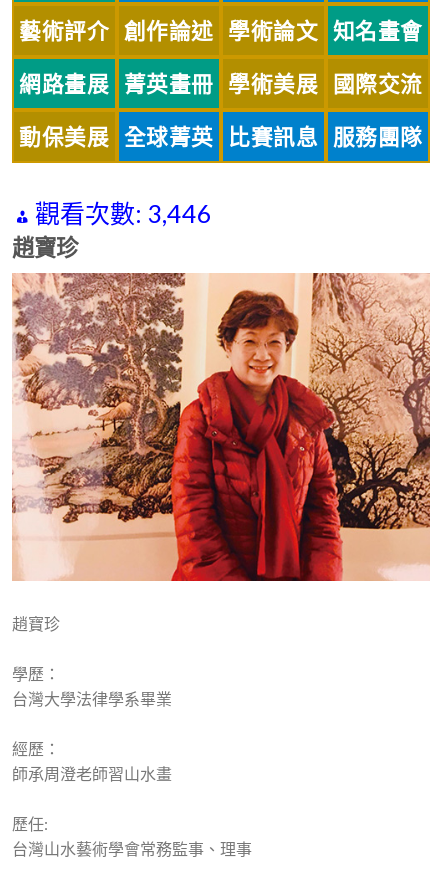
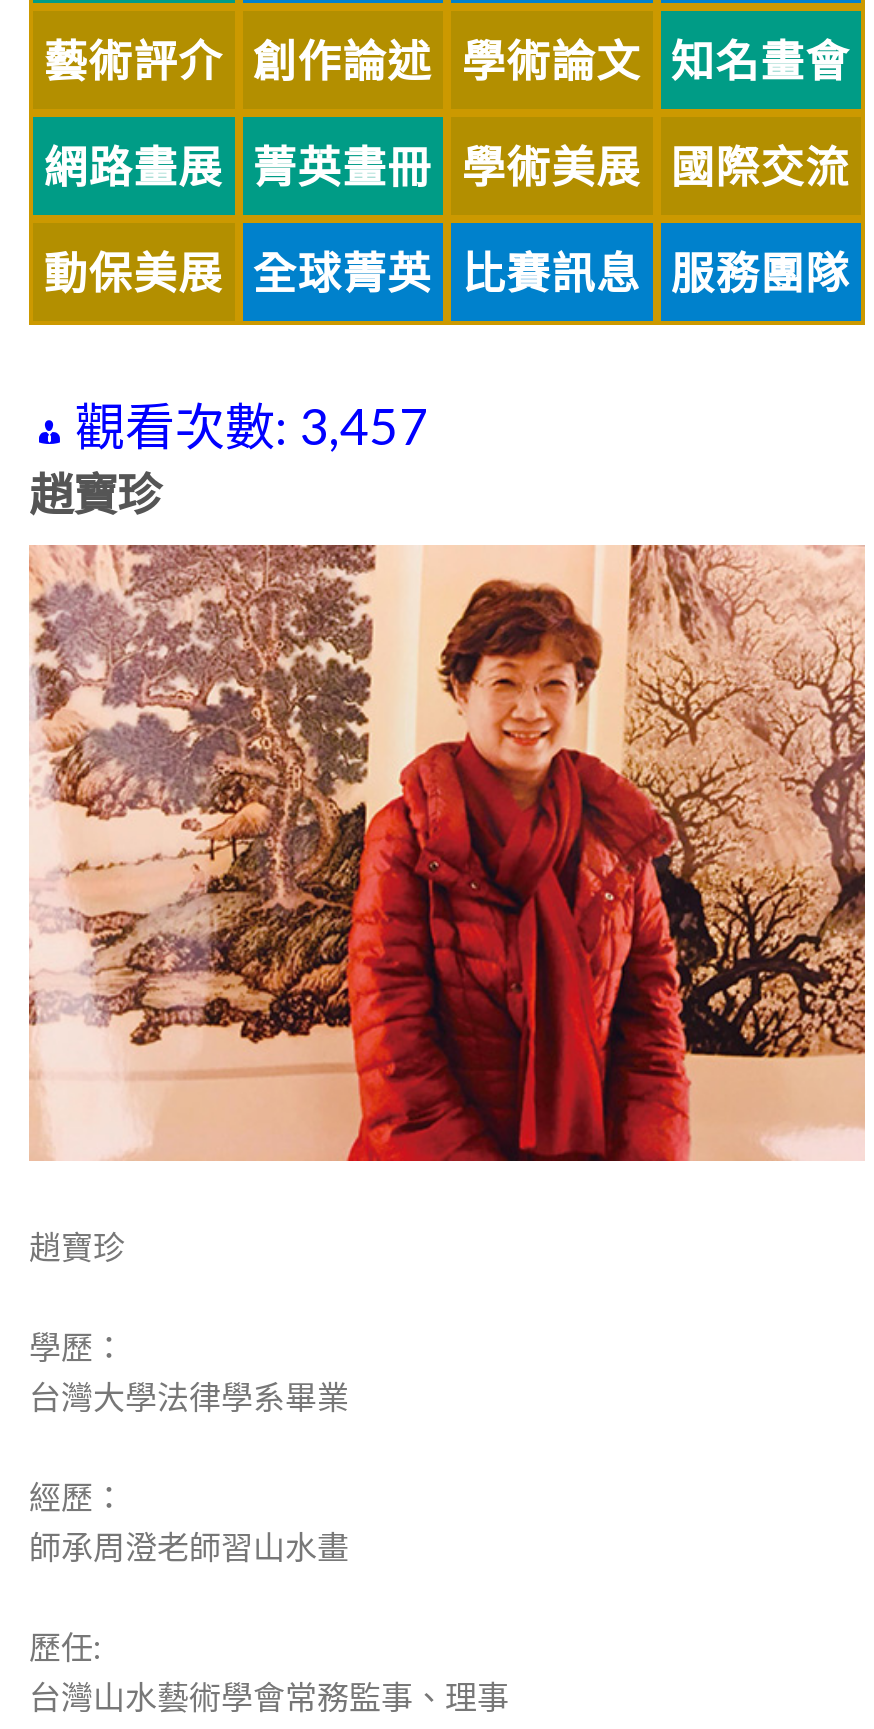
[35,198,212,228] 觀看次數: 3,446 -> [75,395,429,455] 觀看次數: 3,457

